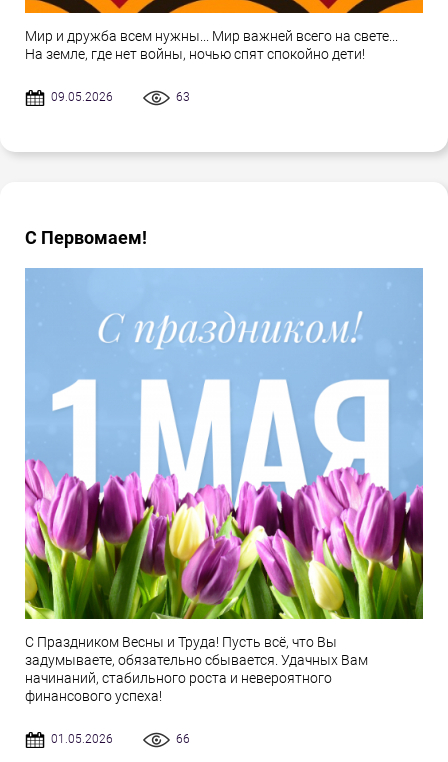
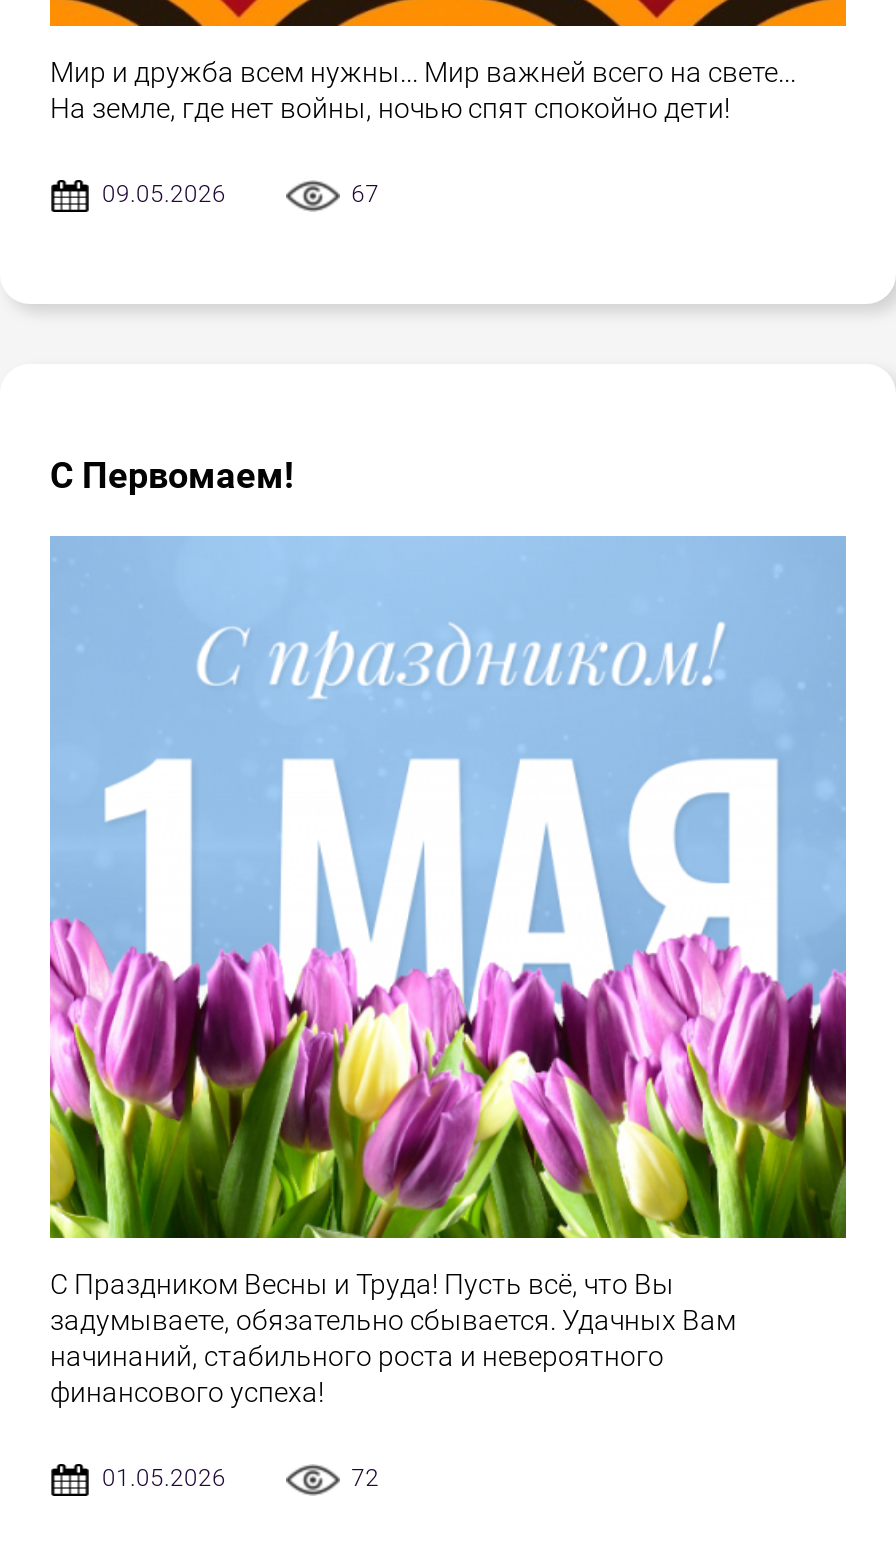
[176,90,190,104] 63 -> [351,181,379,209] 67
[176,732,190,746] 66 -> [351,1465,379,1493] 72

